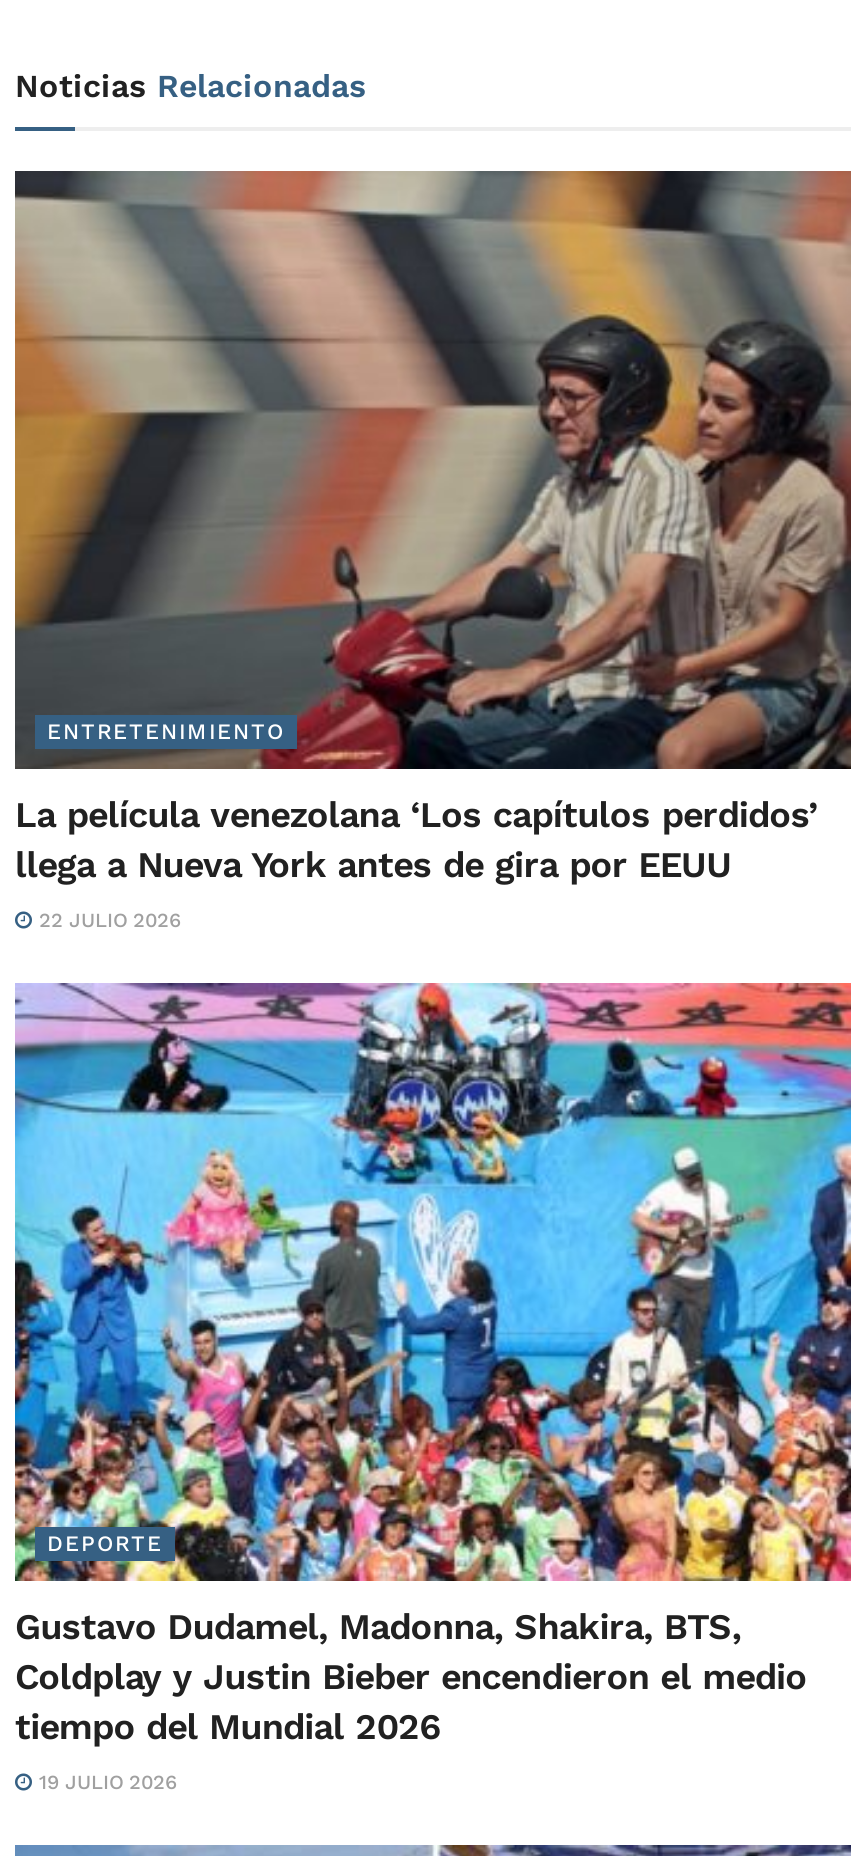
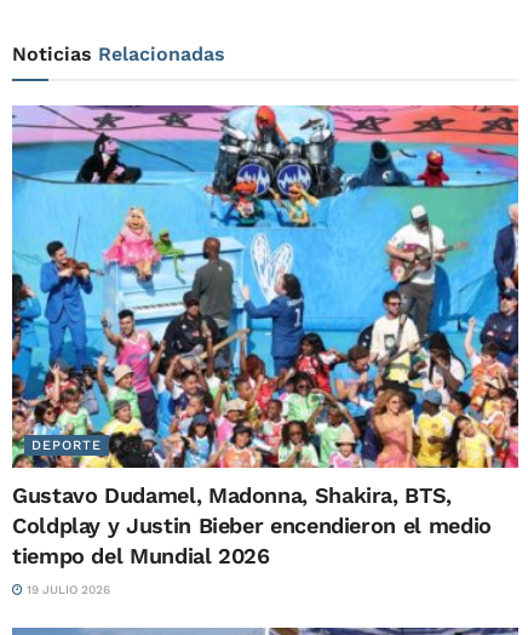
[13,168,853,930] [image] | ENTRETENIMIENTO | La película venezolana ‘Los capítulos perdidos’ | llega a Nueva York antes de gira por EEUU | 22 JULIO 2026 -> none

